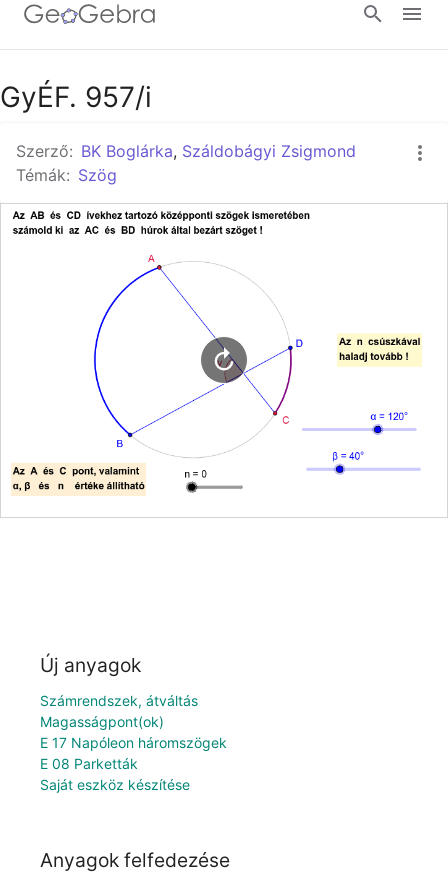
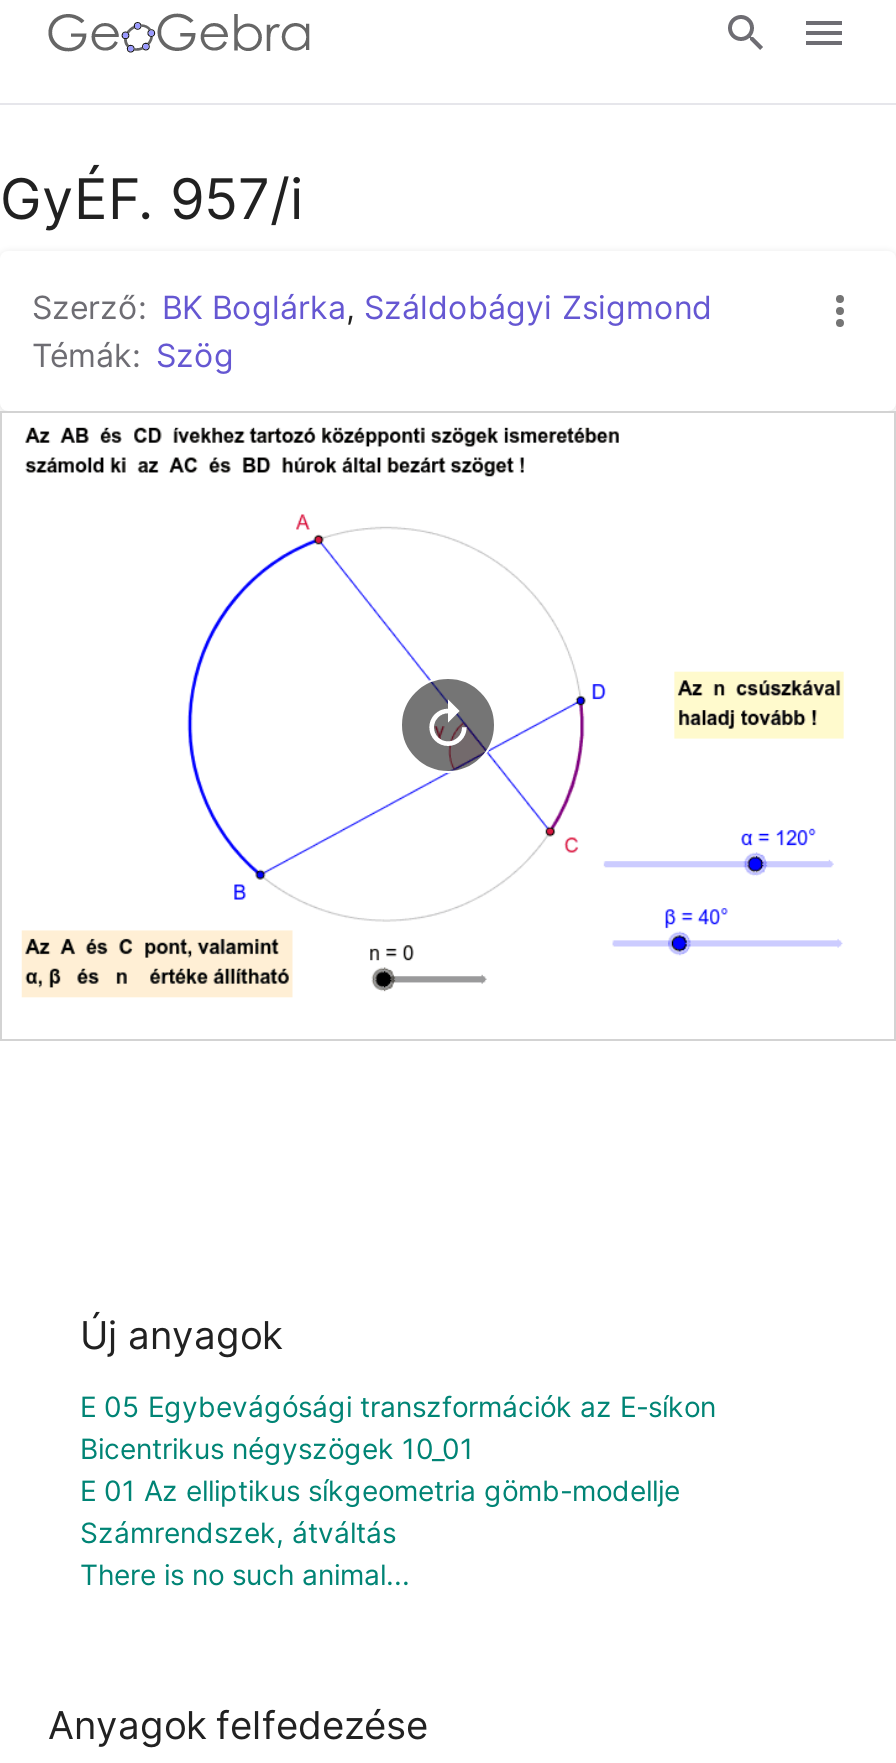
none -> [80,1389,716,1507] E 05 Egybevágósági transzformációk az E-síkon | Bicentrikus négyszögek 10_01 | E 01 Az elliptikus síkgeometria gömb-modellje
moved [40,692,198,709] -> [80,1515,396,1549]: Számrendszek, átváltás
[40,713,227,793] Magasságpont(ok) | E 17 Napóleon háromszögek | E 08 Parketták | Saját eszköz készítése -> [80,1557,410,1591] There is no such animal...

